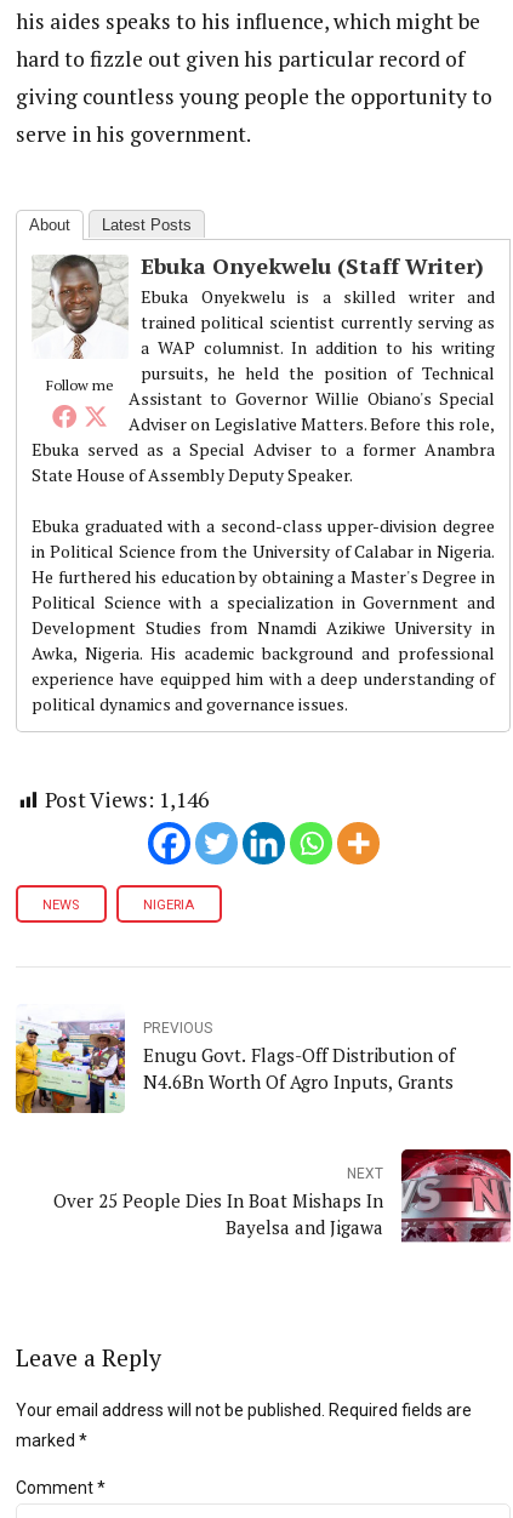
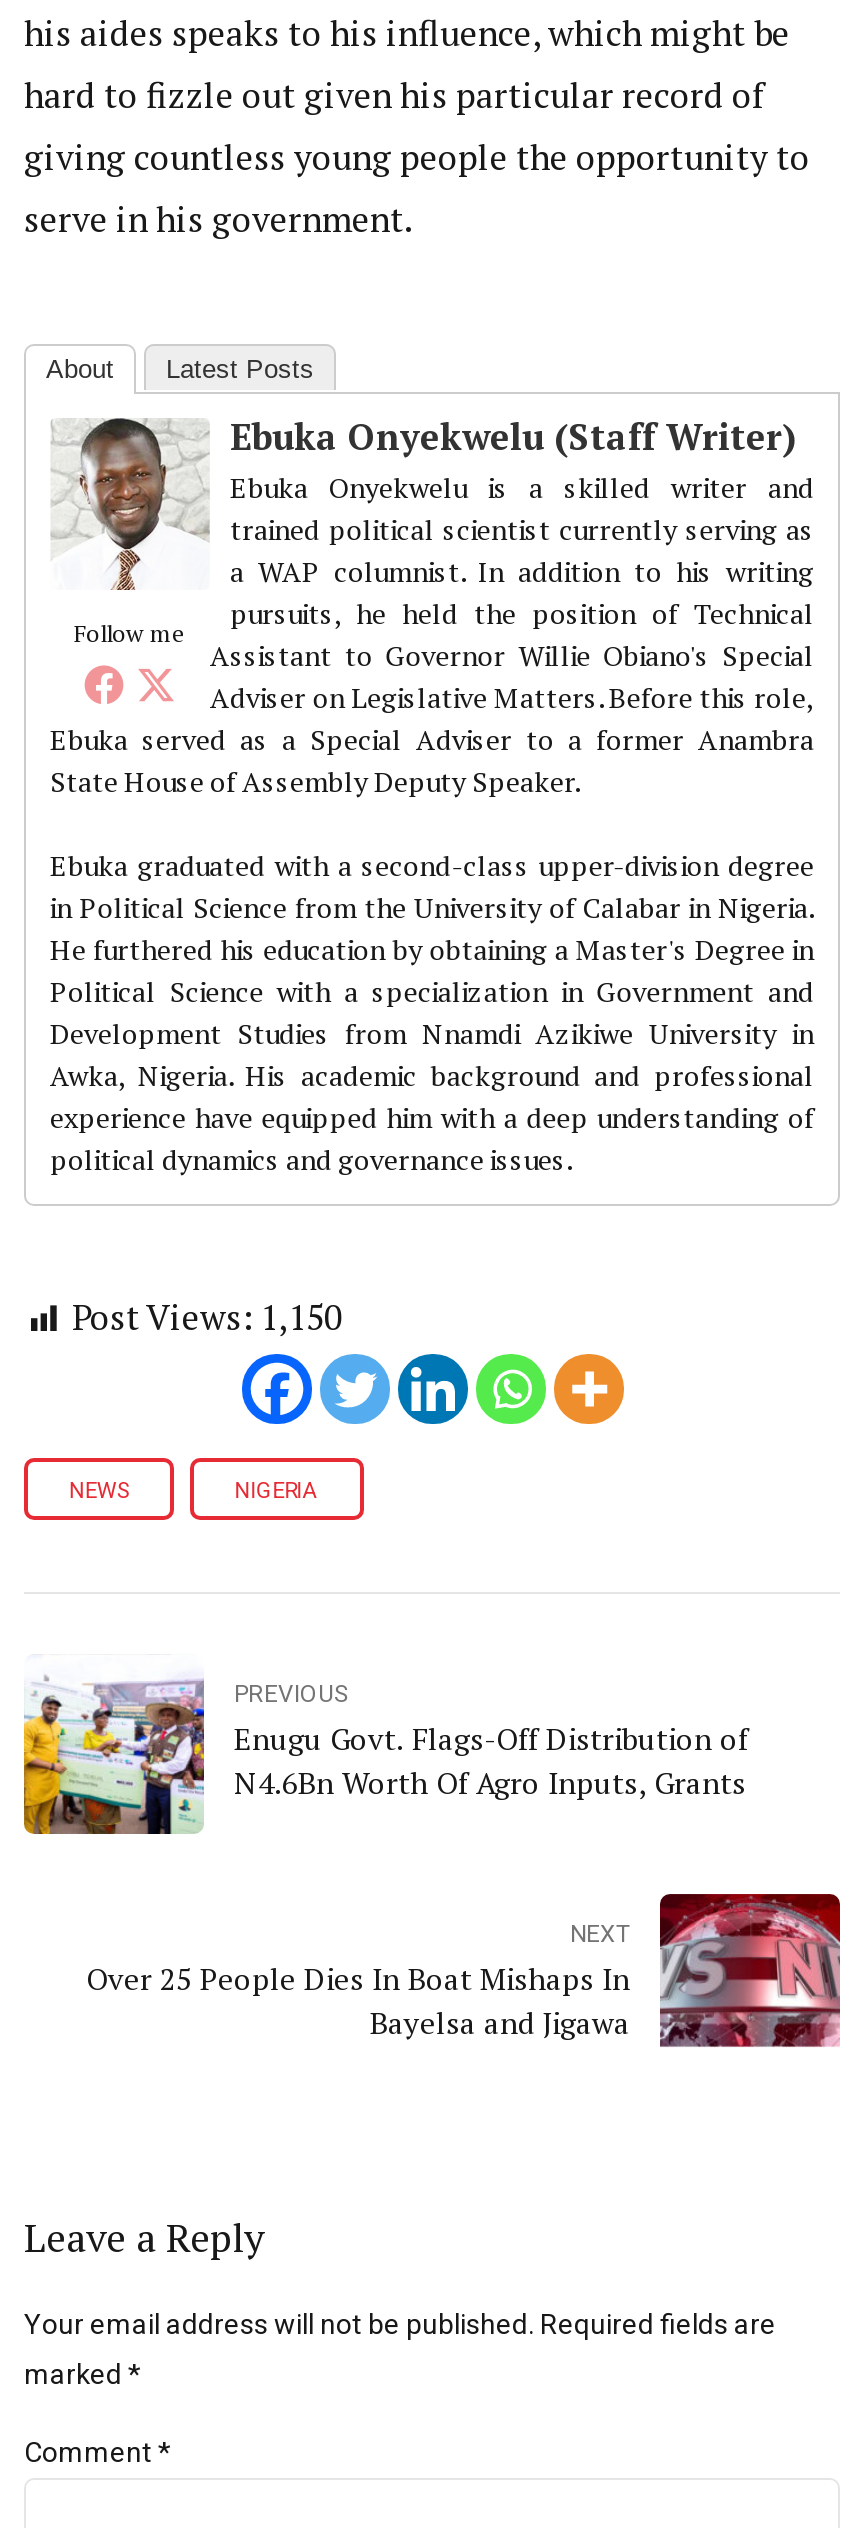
[45,786,209,813] Post Views: 1,146 -> [72,1294,342,1340] Post Views: 1,150

